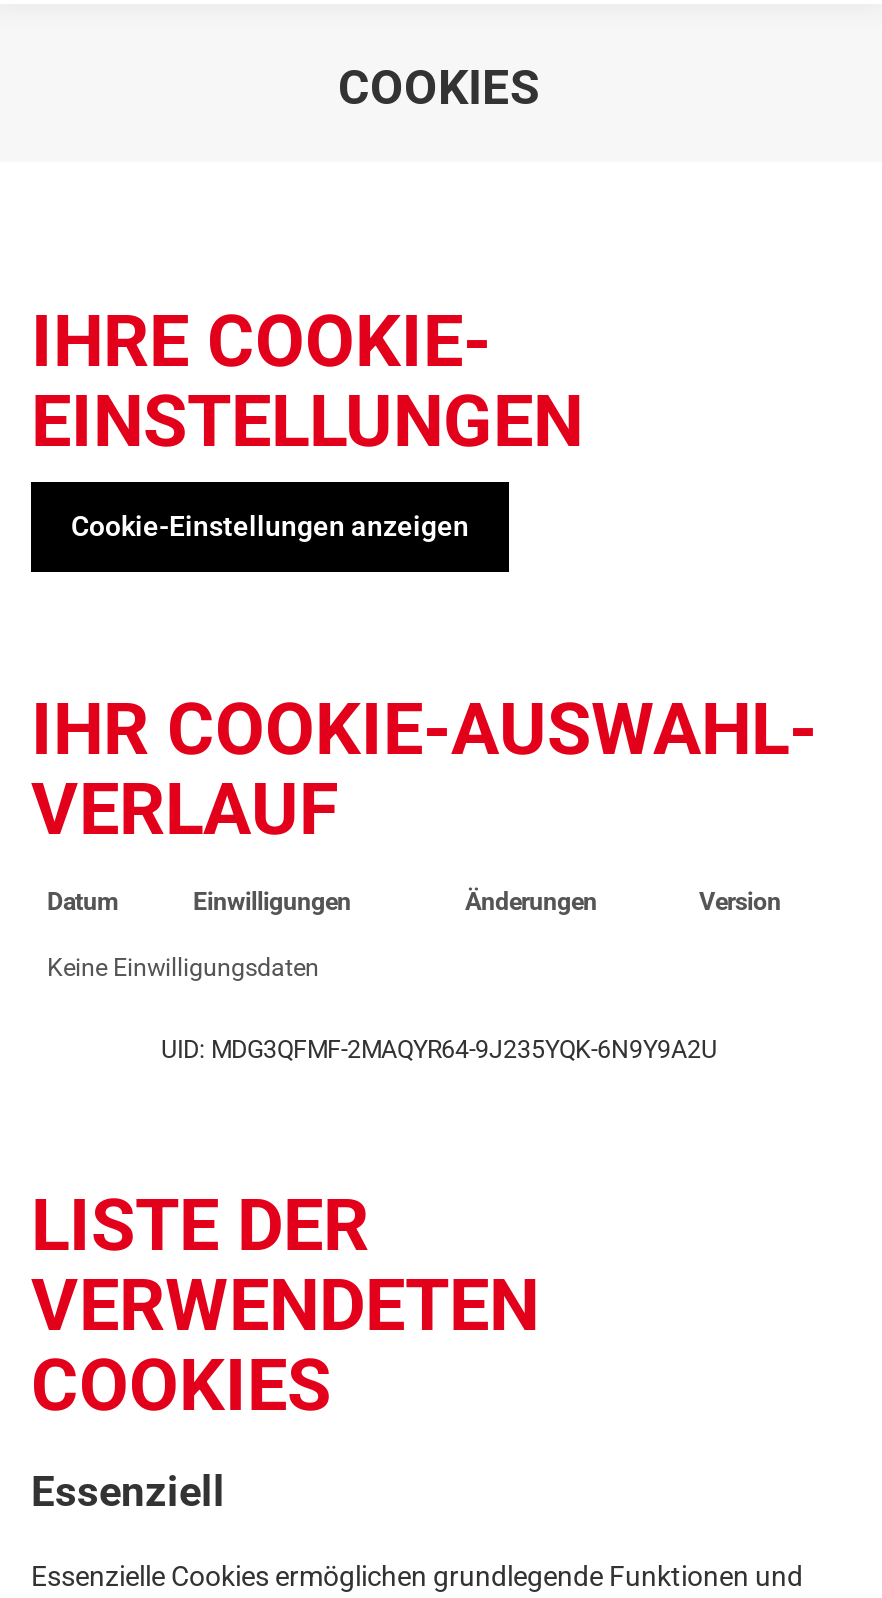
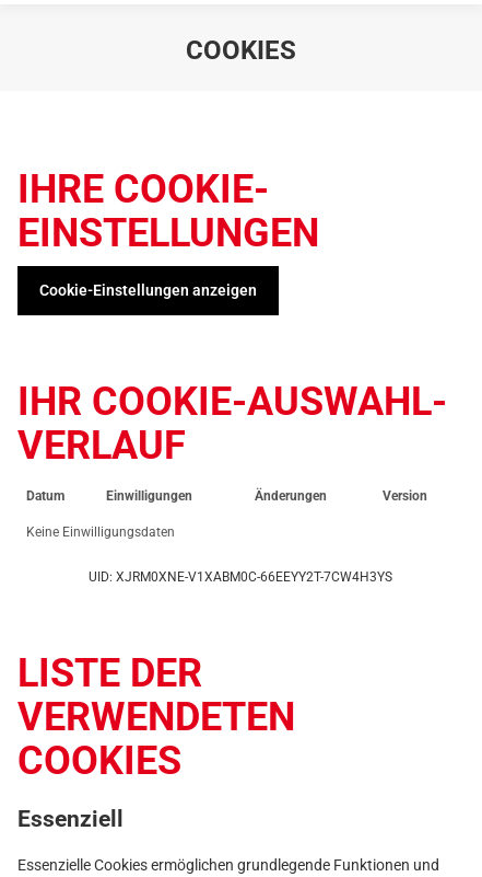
[161,1036,717,1064] UID: MDG3QFMF-2MAQYR64-9J235YQK-6N9Y9A2U -> [89,569,392,585] UID: XJRM0XNE-V1XABM0C-66EEYY2T-7CW4H3YS

